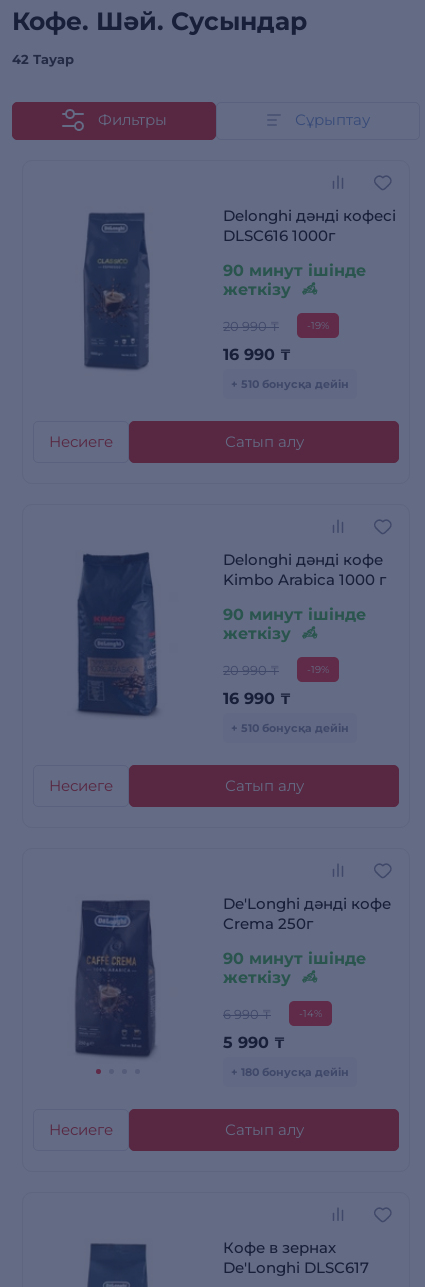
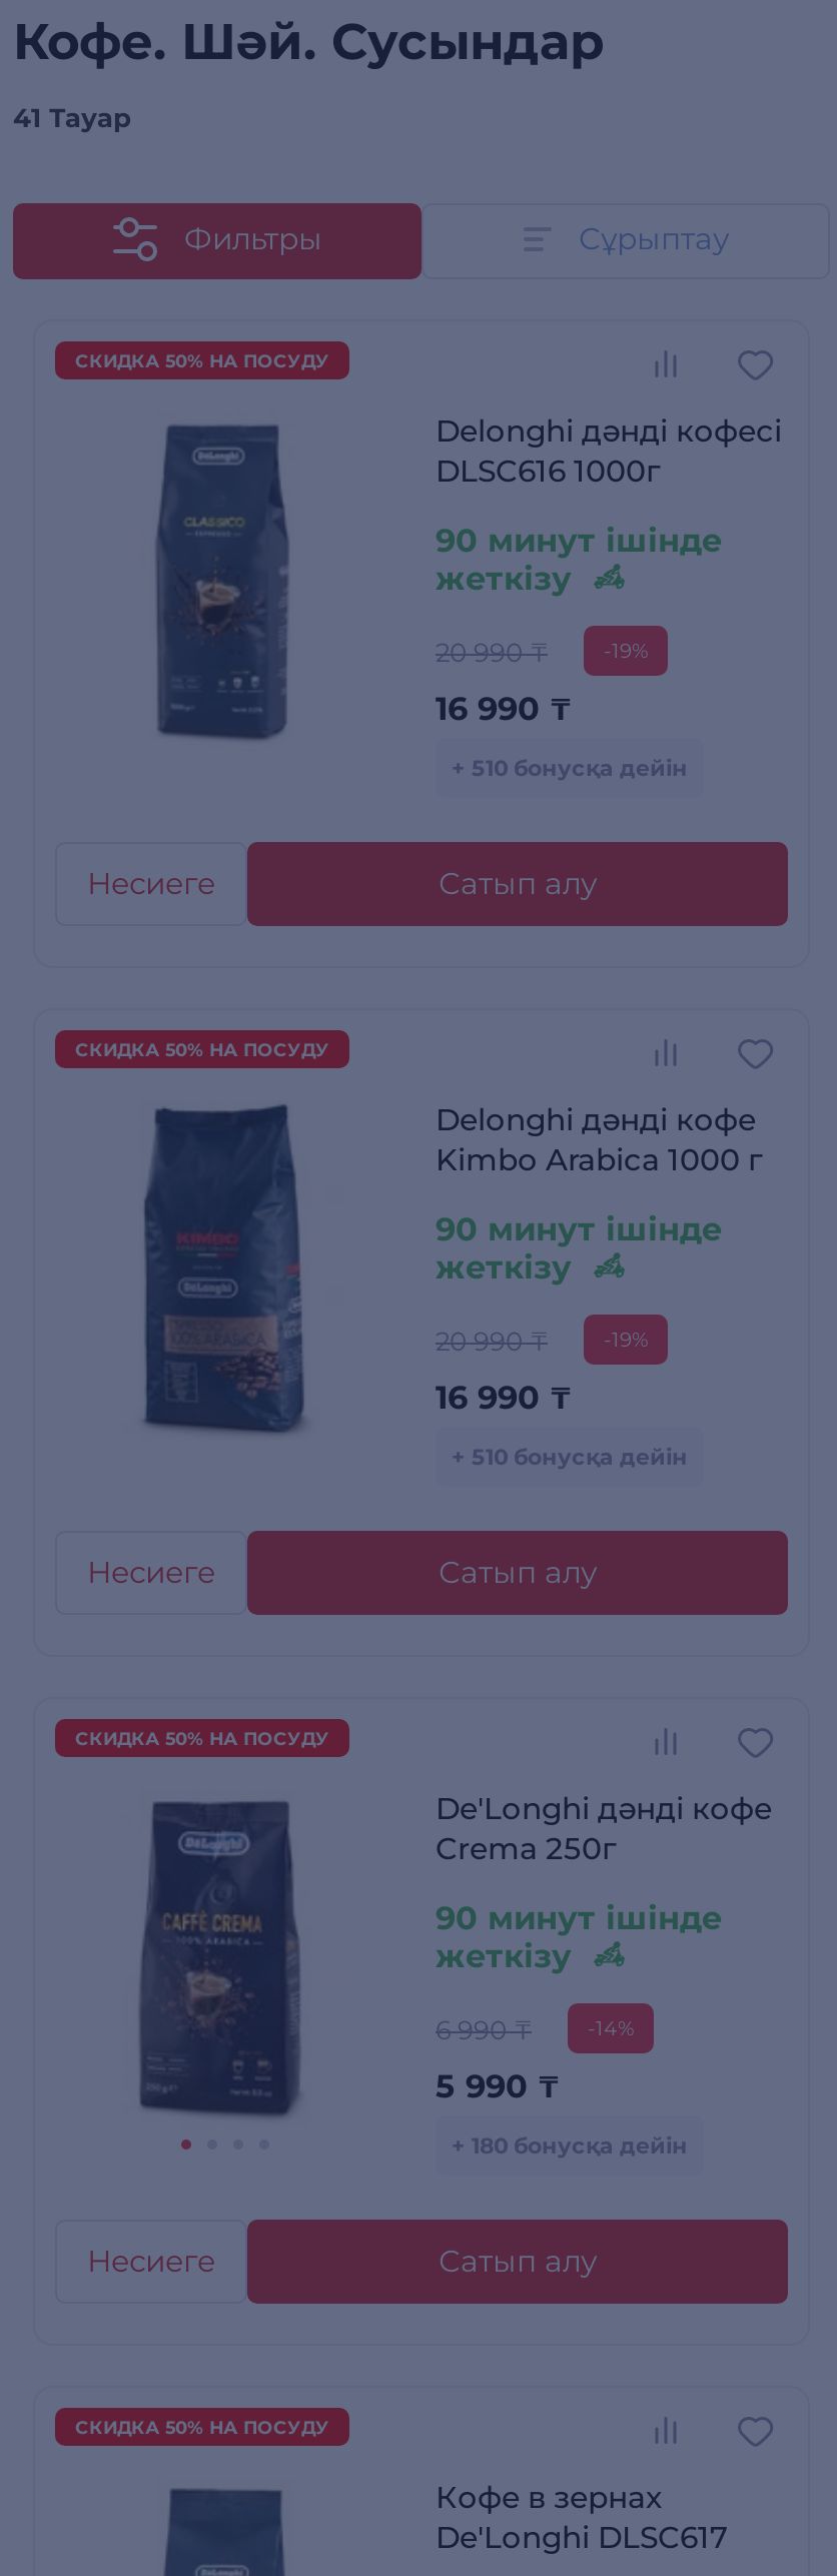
[12,51,74,67] 42 Тауар -> [13,102,131,134] 41 Тауар
none -> [75,350,329,372] СКИДКА 50% НА ПОСУДУ
none -> [75,1039,329,1061] СКИДКА 50% НА ПОСУДУ
none -> [75,1727,329,1749] СКИДКА 50% НА ПОСУДУ
none -> [75,2416,329,2438] СКИДКА 50% НА ПОСУДУ

